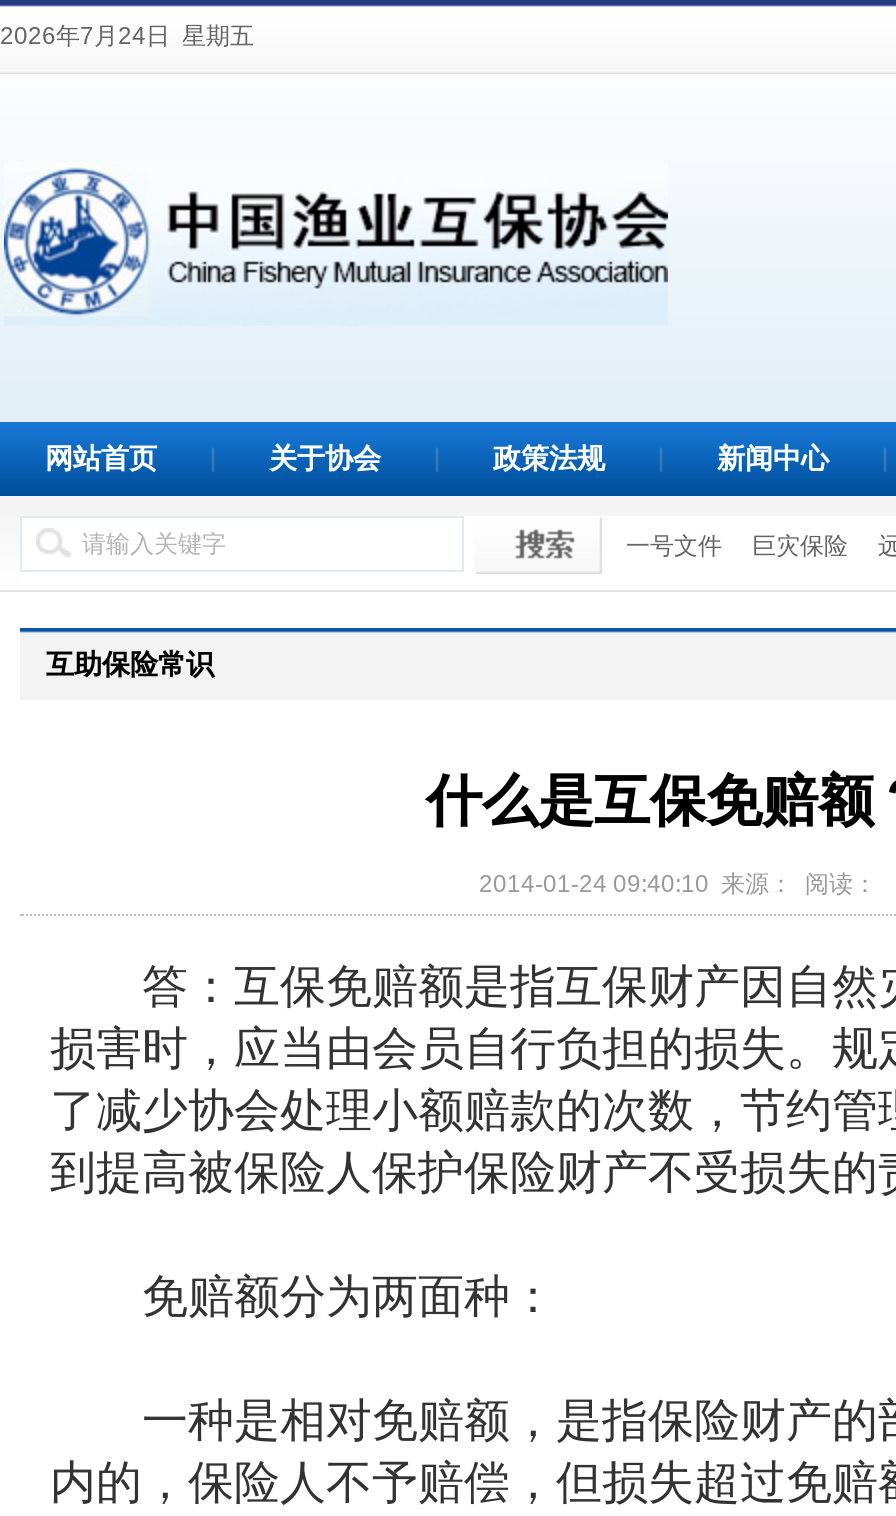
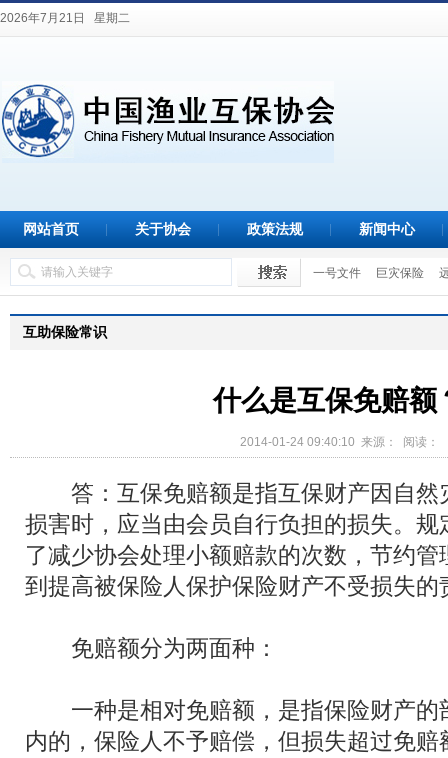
[0,22,254,50] 2026年7月24日 星期五 -> [0,11,130,25] 2026年7月21日 星期二

